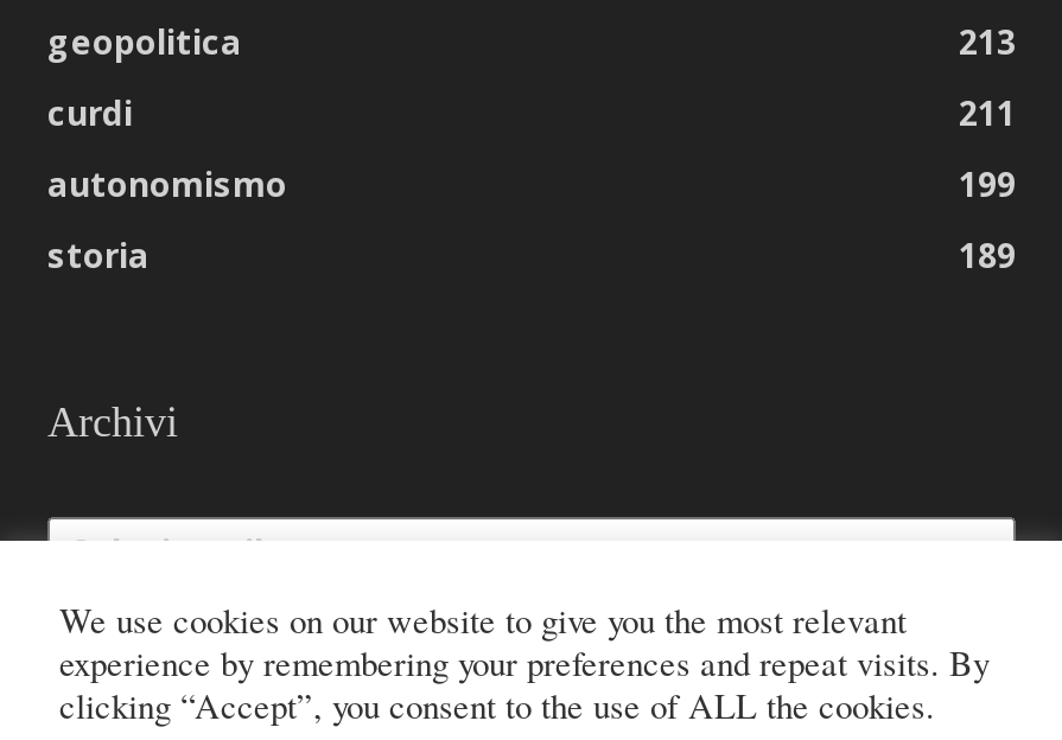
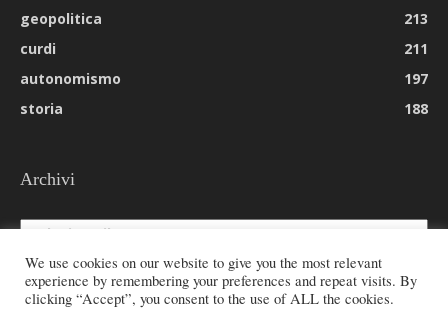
[959,161,1016,206] 199 -> [404,69,428,88] 197
[959,232,1016,277] 189 -> [404,99,428,118] 188

